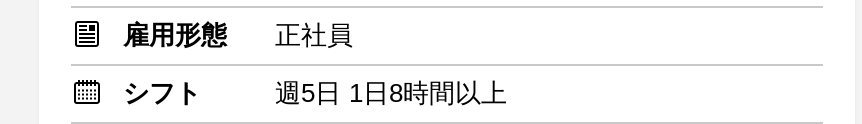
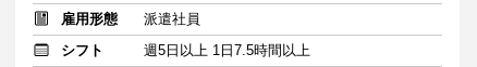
[275,20,353,50] 正社員 -> [144,11,200,27] 派遣社員
[275,78,507,108] 週5日 1日8時間以上 -> [144,42,310,58] 週5日以上 1日7.5時間以上

